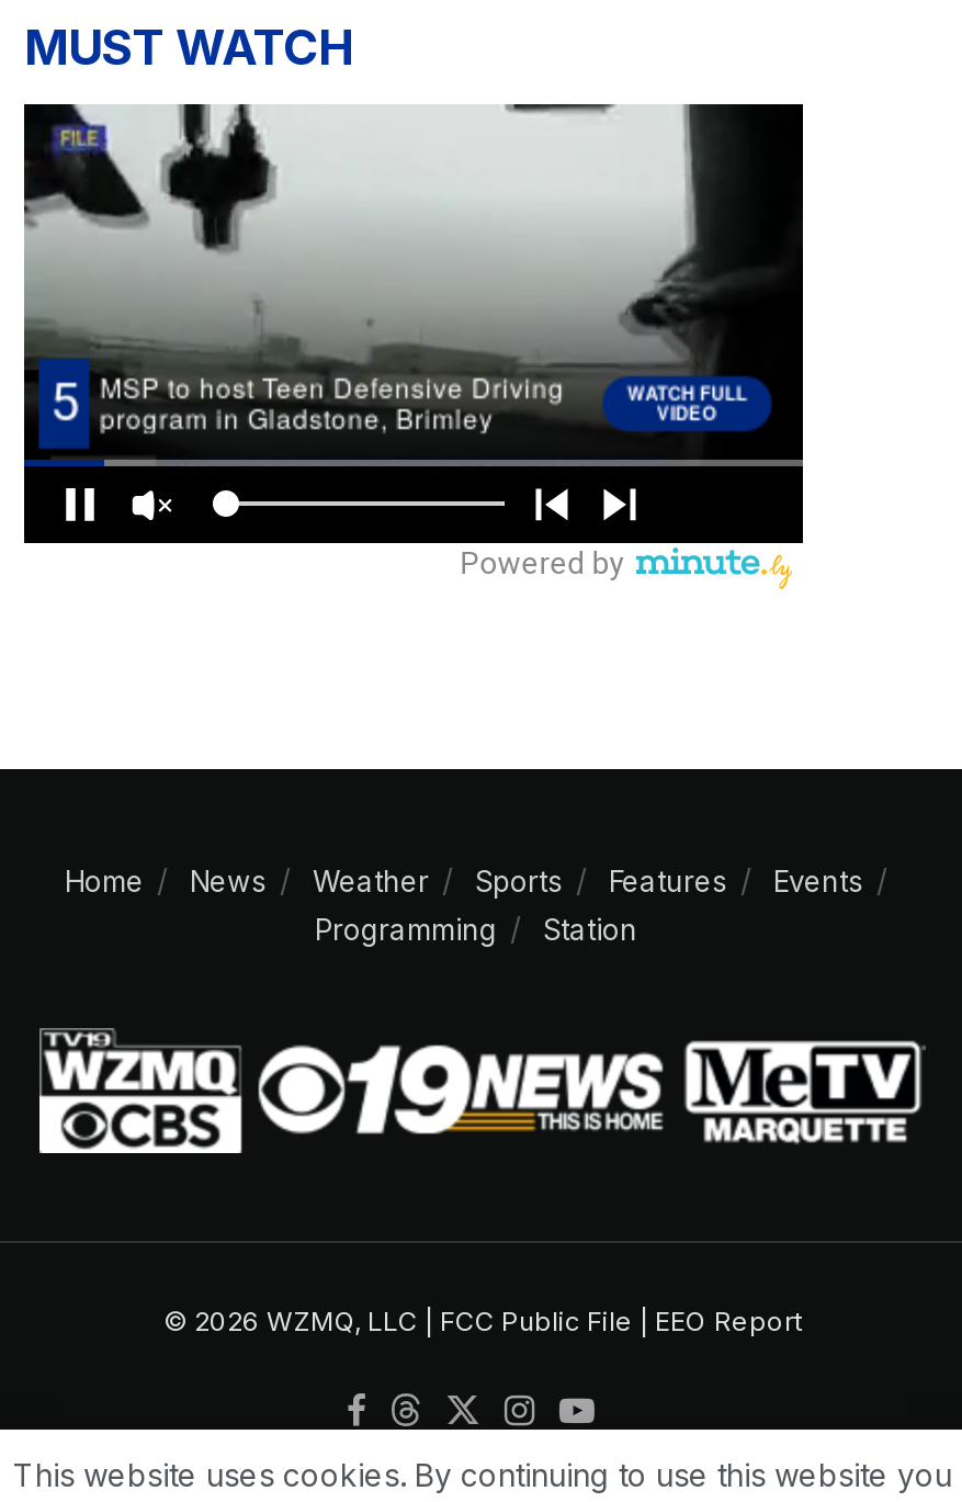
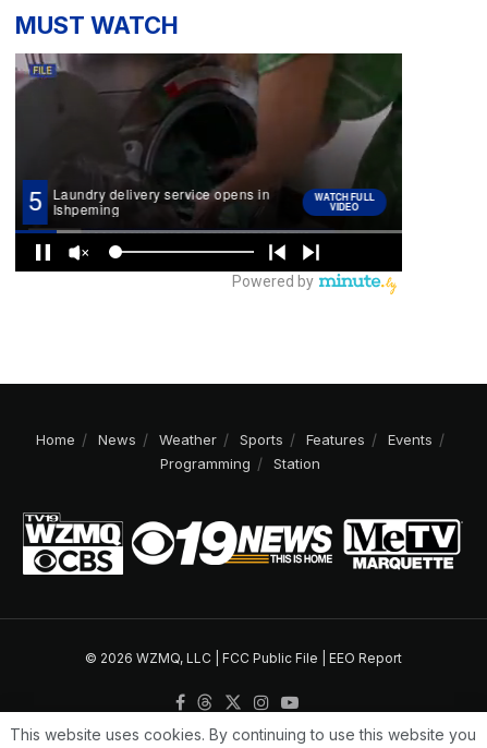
[24,104,803,436] [image] -> [14,52,402,217] [image]

